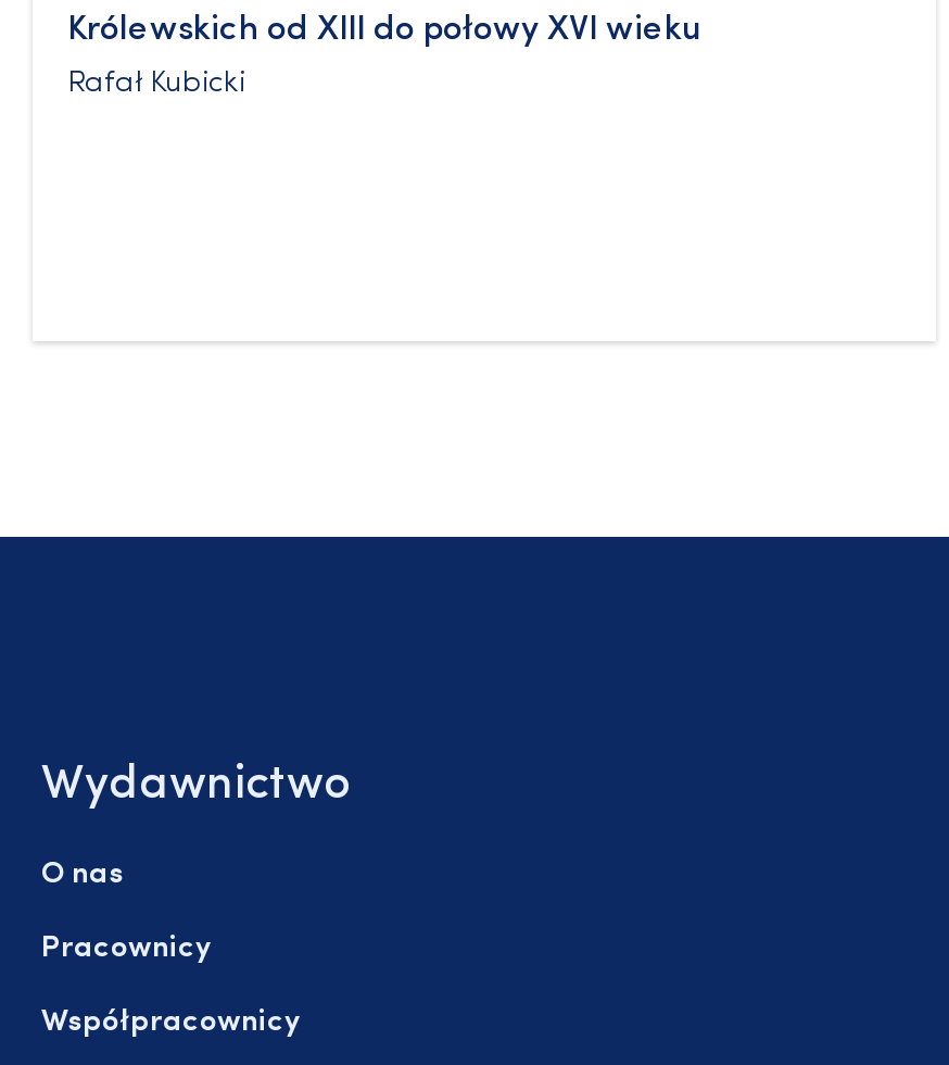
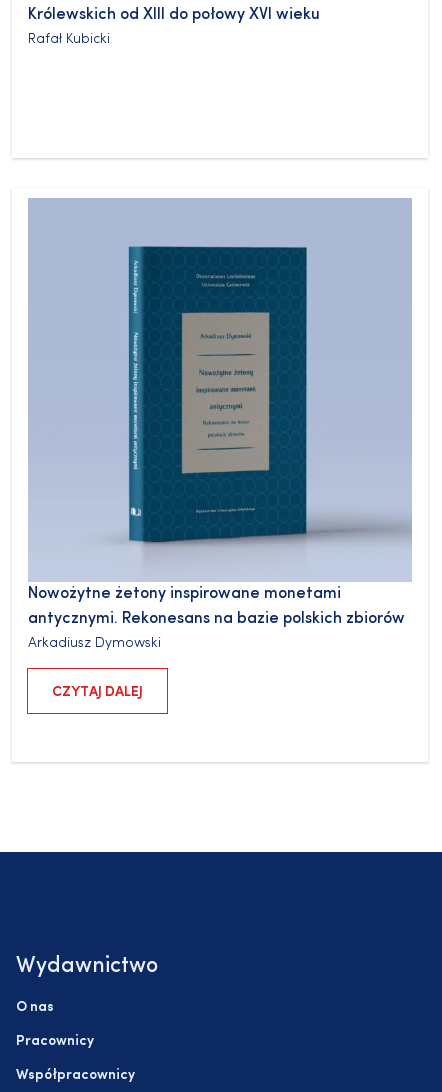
none -> [28,198,412,700] [image] | Nowożytne żetony inspirowane monetami | antycznymi. Rekonesans na bazie polskich zbiorów | Arkadiusz Dymowski | CZYTAJ DALEJ

